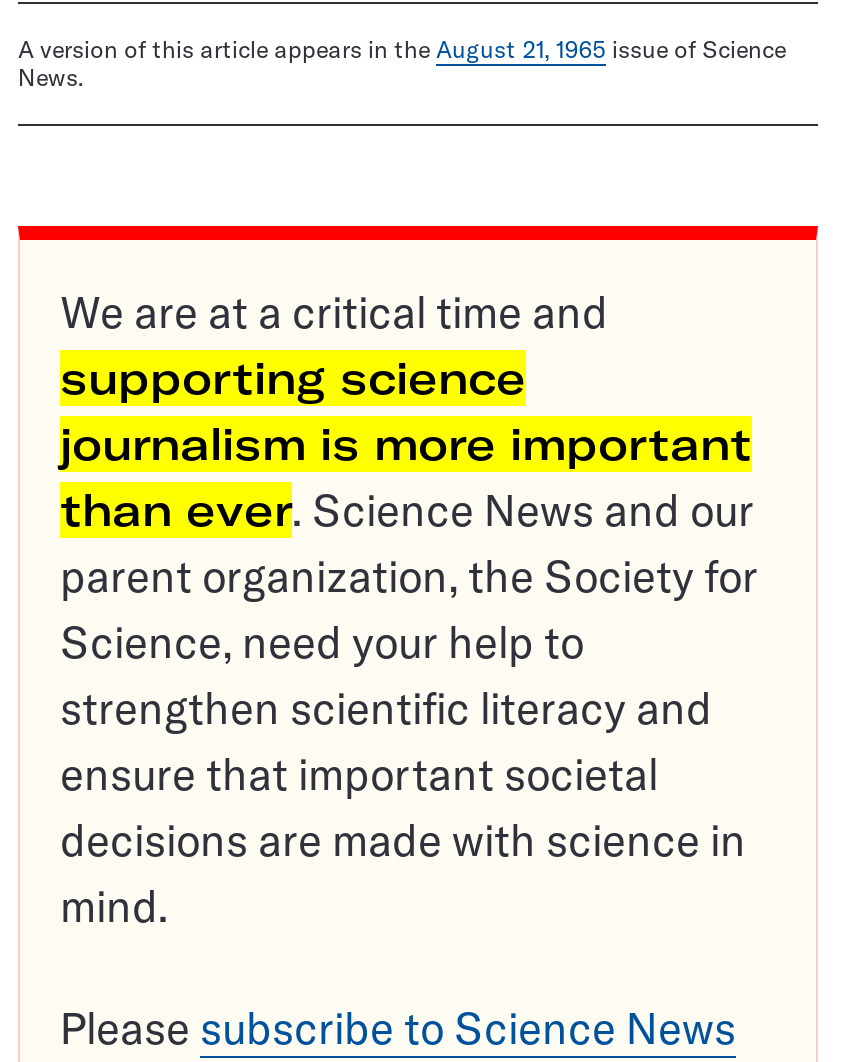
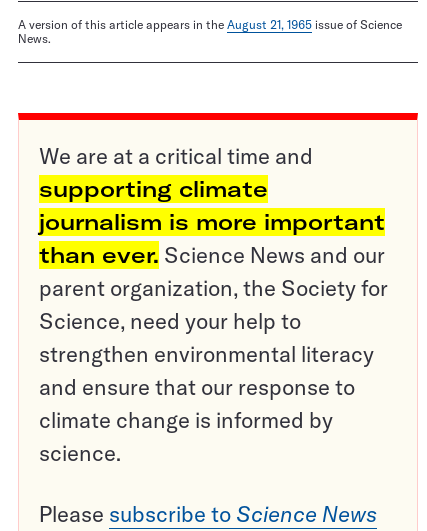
[60,351,526,407] supporting science -> [39,175,268,203] supporting climate
[60,681,746,935] strengthen scientific literacy and | ensure that important societal | decisions are made with science in | mind. -> [39,340,374,467] strengthen environmental literacy | and ensure that our response to | climate change is informed by | science.

